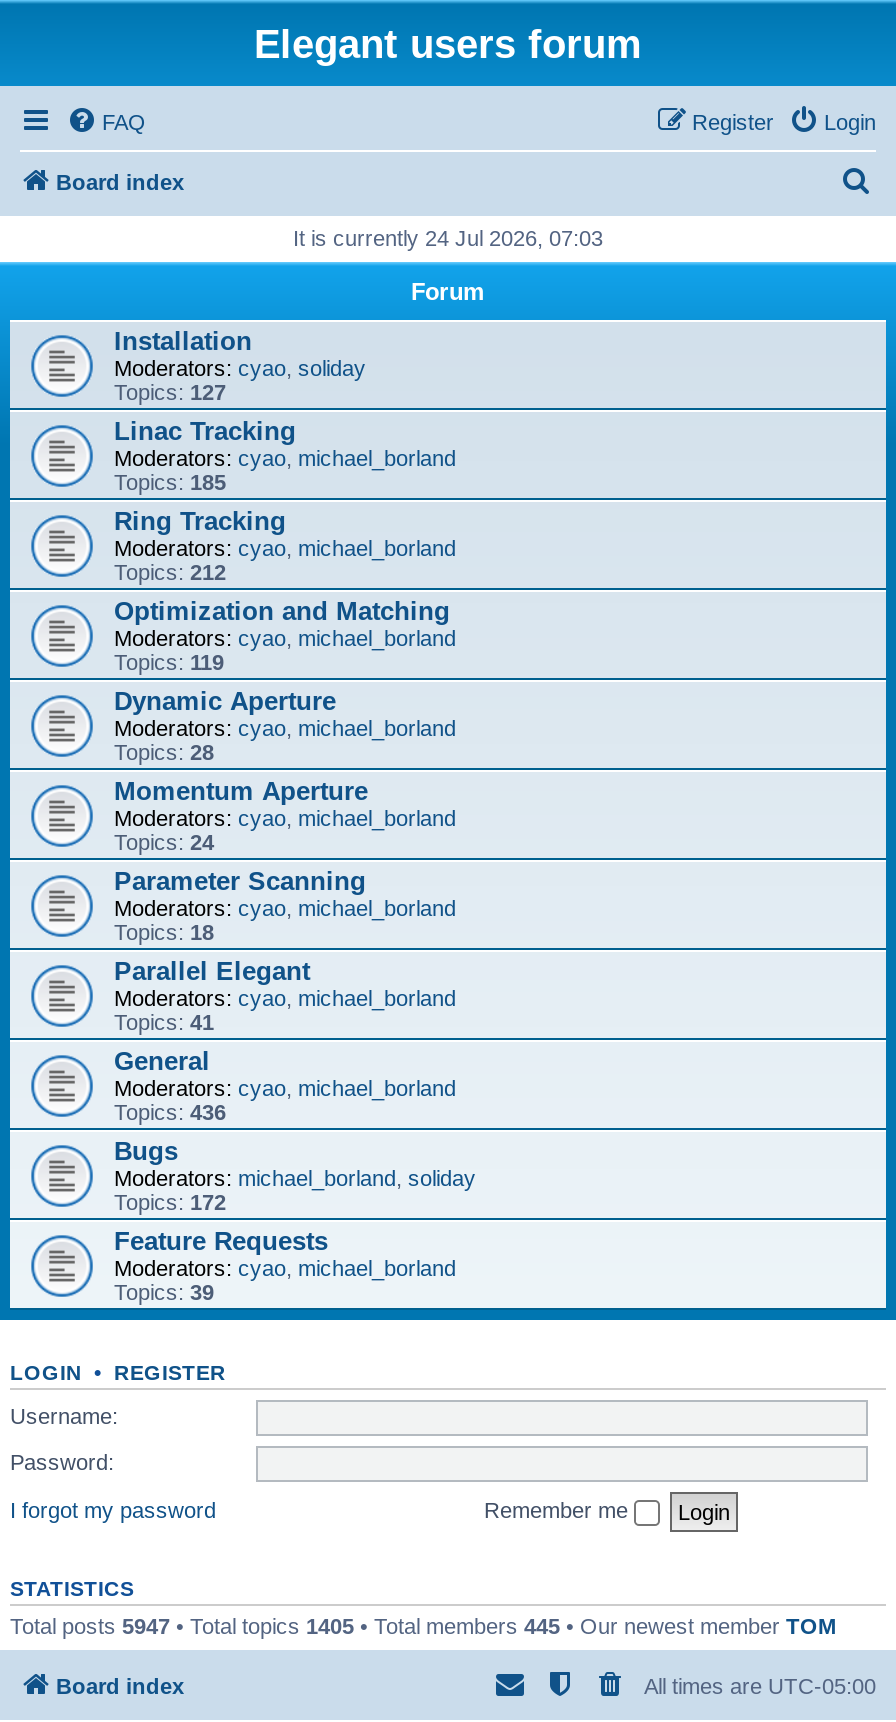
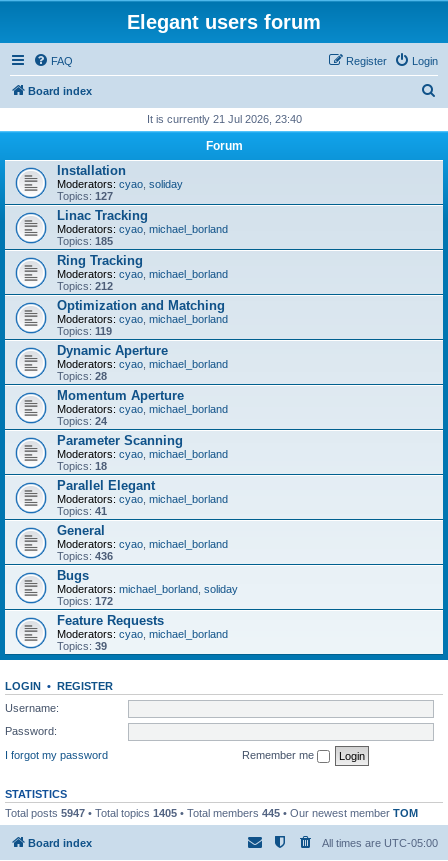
[293,226,603,250] It is currently 24 Jul 2026, 07:03 -> [146,113,301,125] It is currently 21 Jul 2026, 23:40

